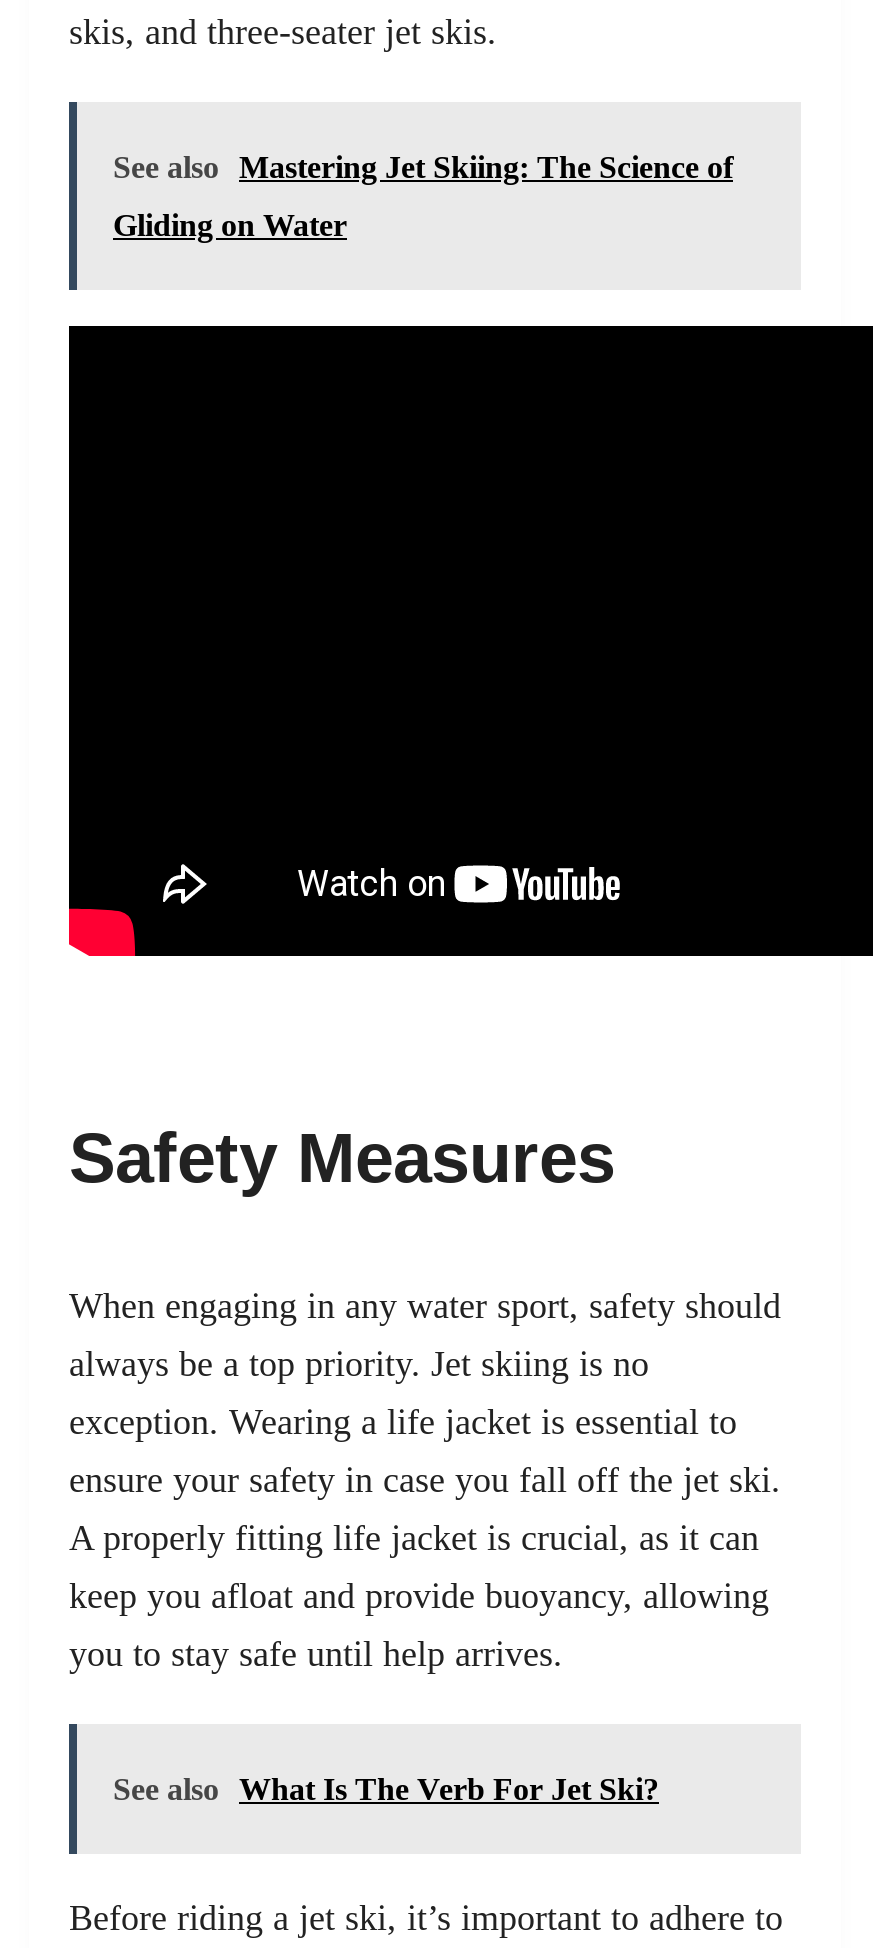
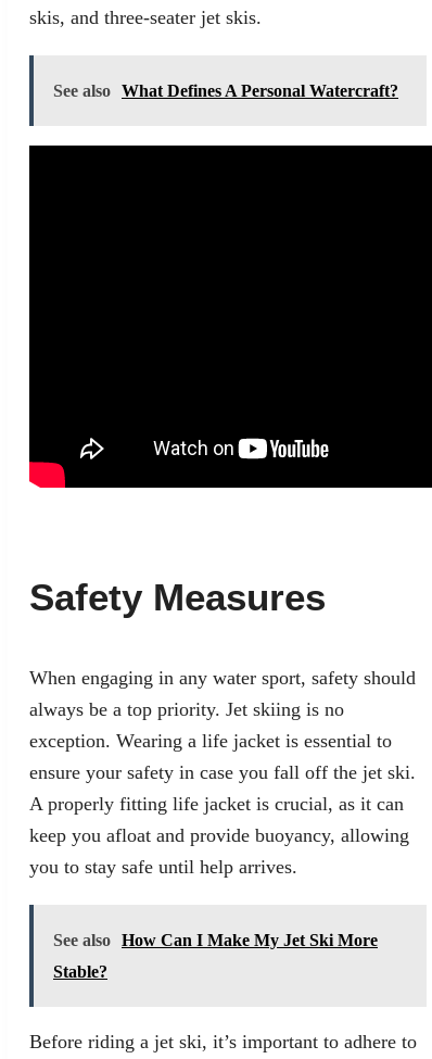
[113,151,733,243] See also Mastering Jet Skiing: The Science of | Gliding on Water -> [53,82,398,100] See also What Defines A Personal Watercraft?
moved [69,1119,781,1674] -> [29,576,416,877]: Safety Measures | When engaging in any water sport, safety should | always be a top priority. Jet skiing is no | exception. Wearing a life jacket is essential to | ensure your safety in case you fall off the jet ski. | A properly fitting life jacket is crucial, as it can | keep you afloat and provide buoyancy, allowing | you to stay safe until help arrives.
[113,1772,659,1806] See also What Is The Verb For Jet Ski? -> [53,931,378,981] See also How Can I Make My Jet Ski More | Stable?

